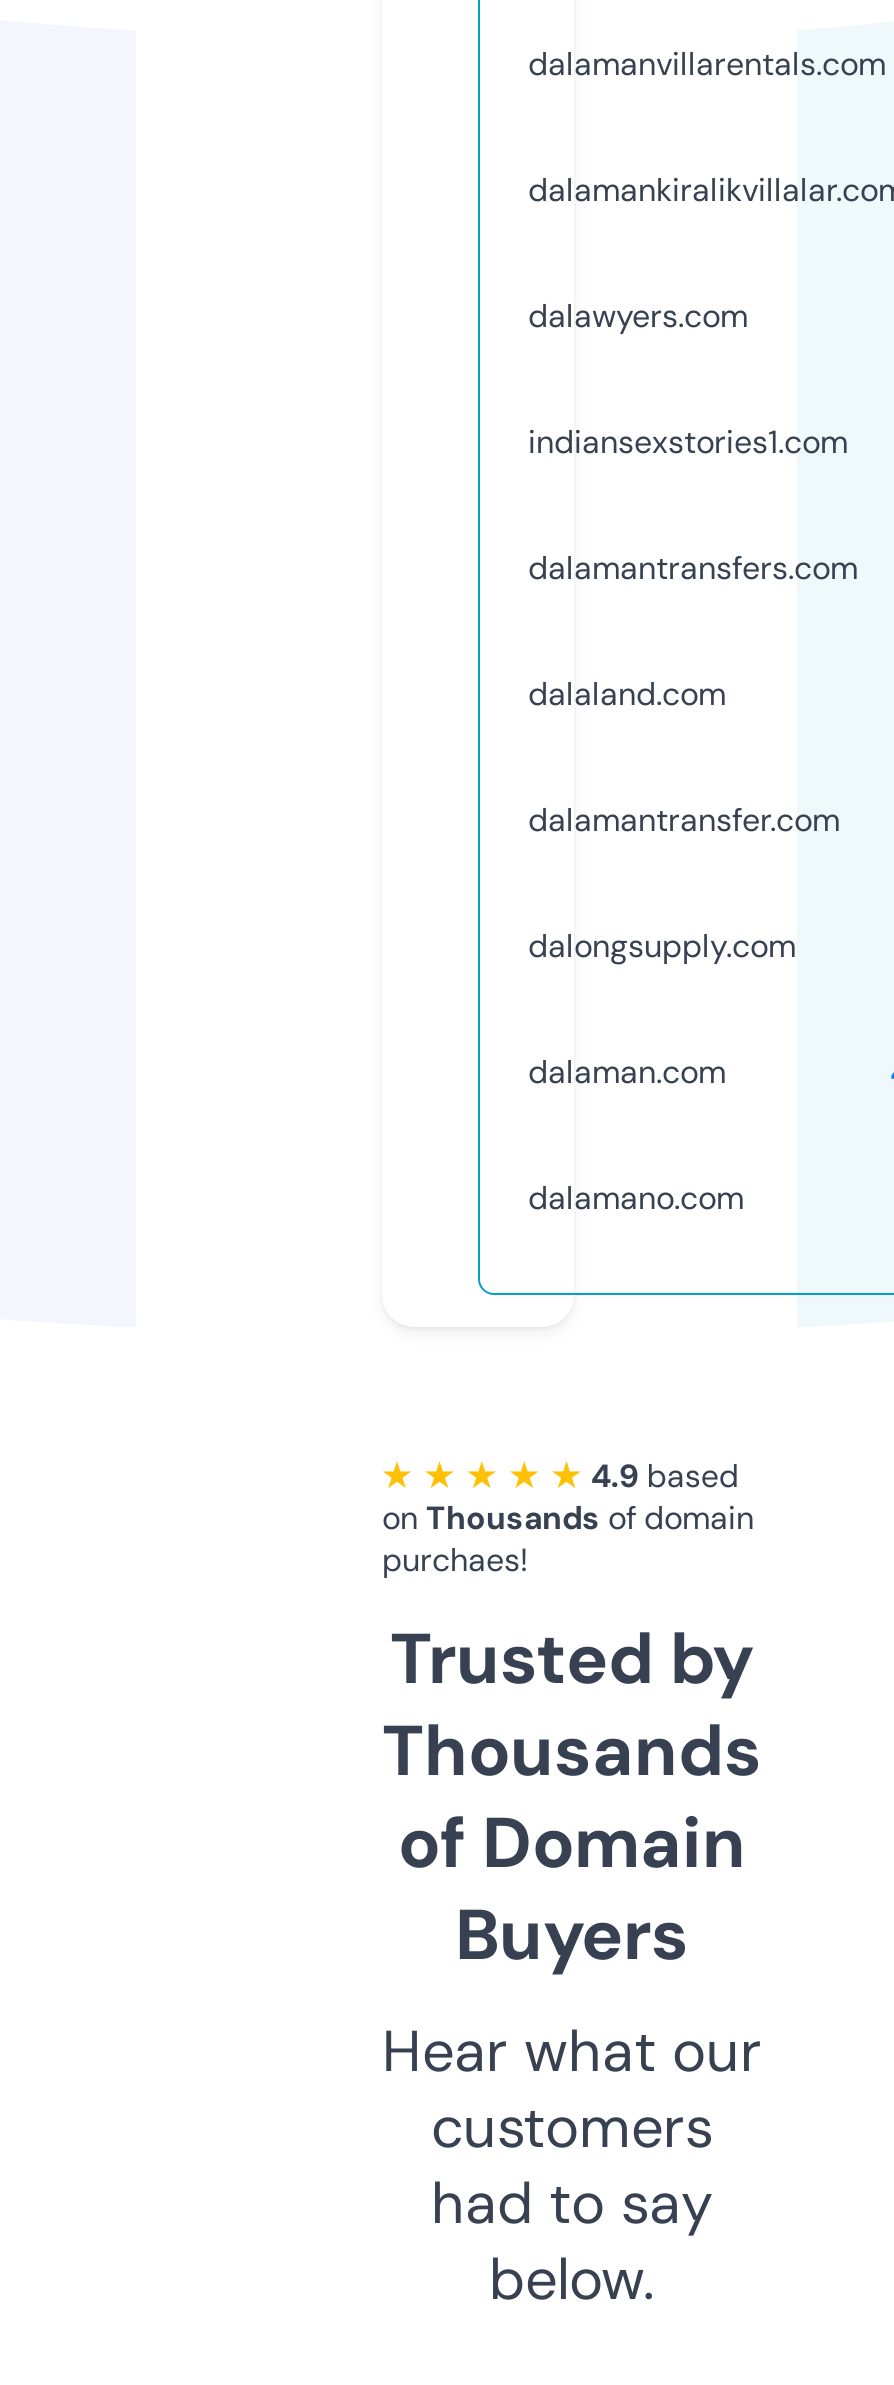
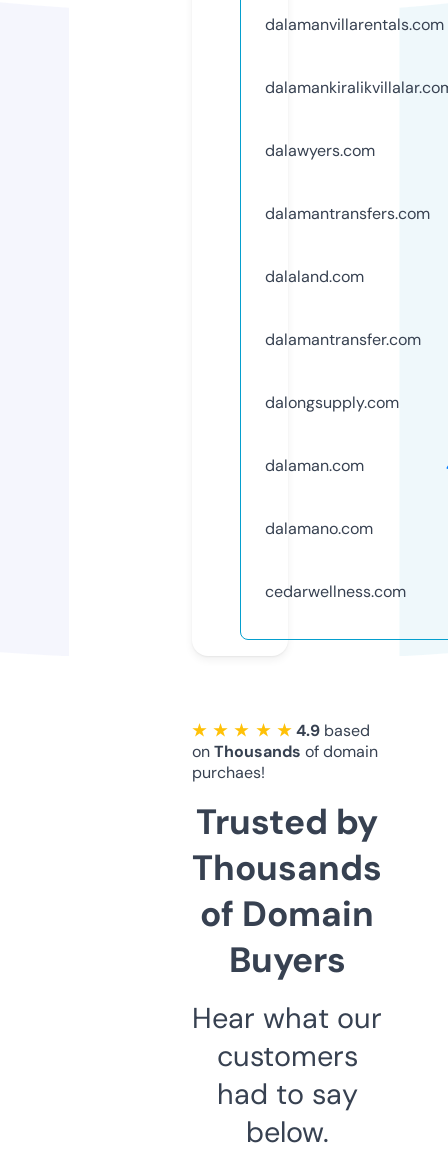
[528,421,848,463] indiansexstories1.com -> none
moved [528,547,858,1219] -> [265,203,430,539]: dalamantransfers.com | dalaland.com | dalamantransfer.com | dalongsupply.com | dalaman.com | dalamano.com
none -> [265,581,406,602] cedarwellness.com

